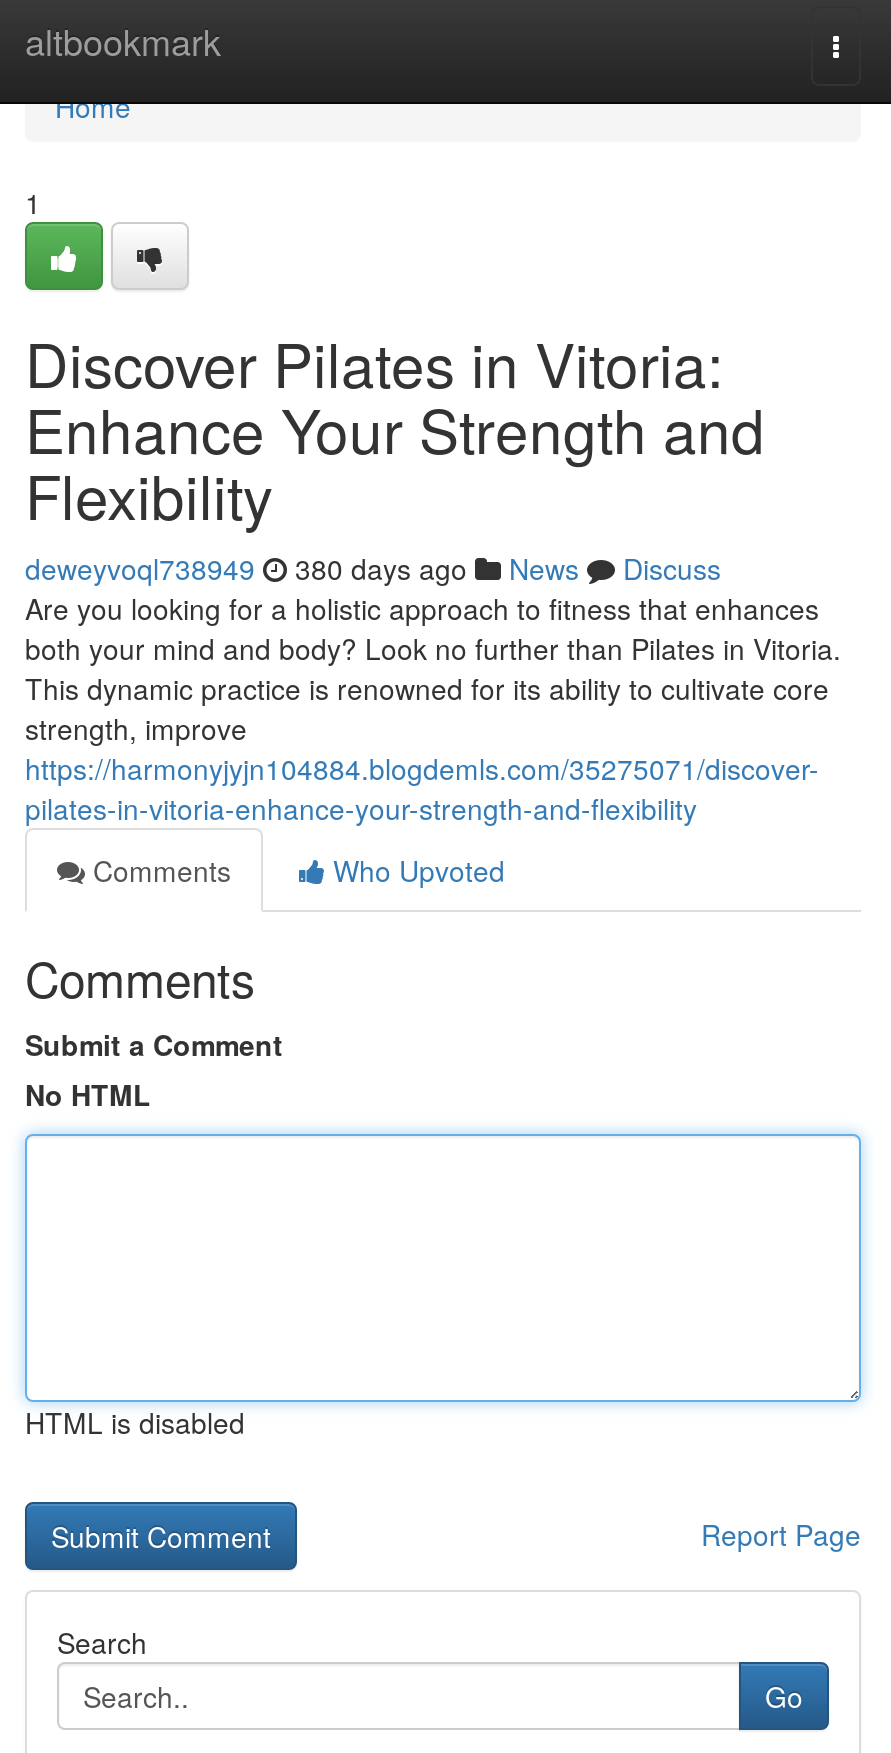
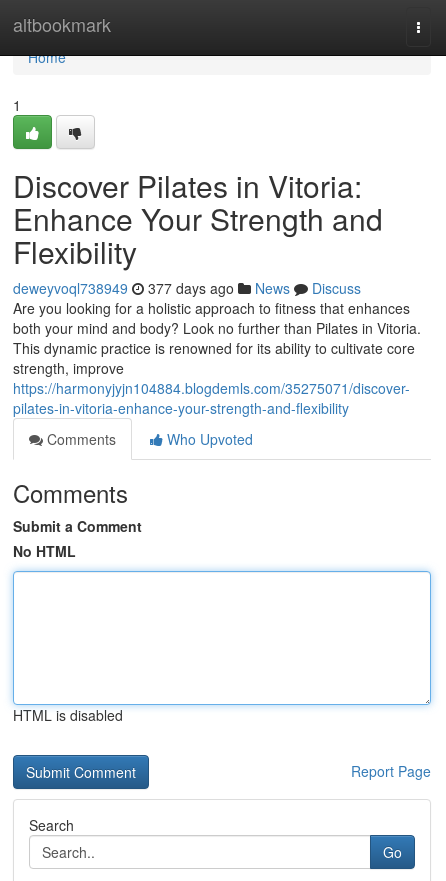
[25,548,721,588] deweyvoql738949 380 days ago News Discuss -> [13,278,361,298] deweyvoql738949 377 days ago News Discuss

